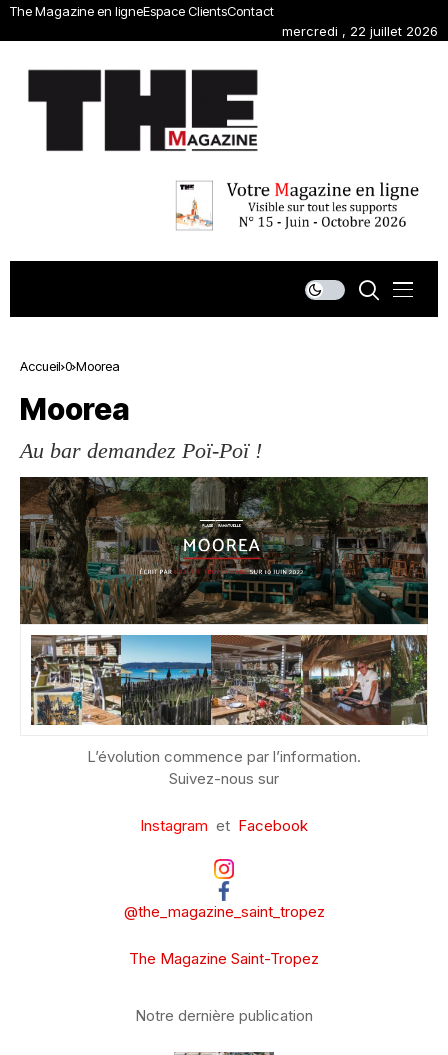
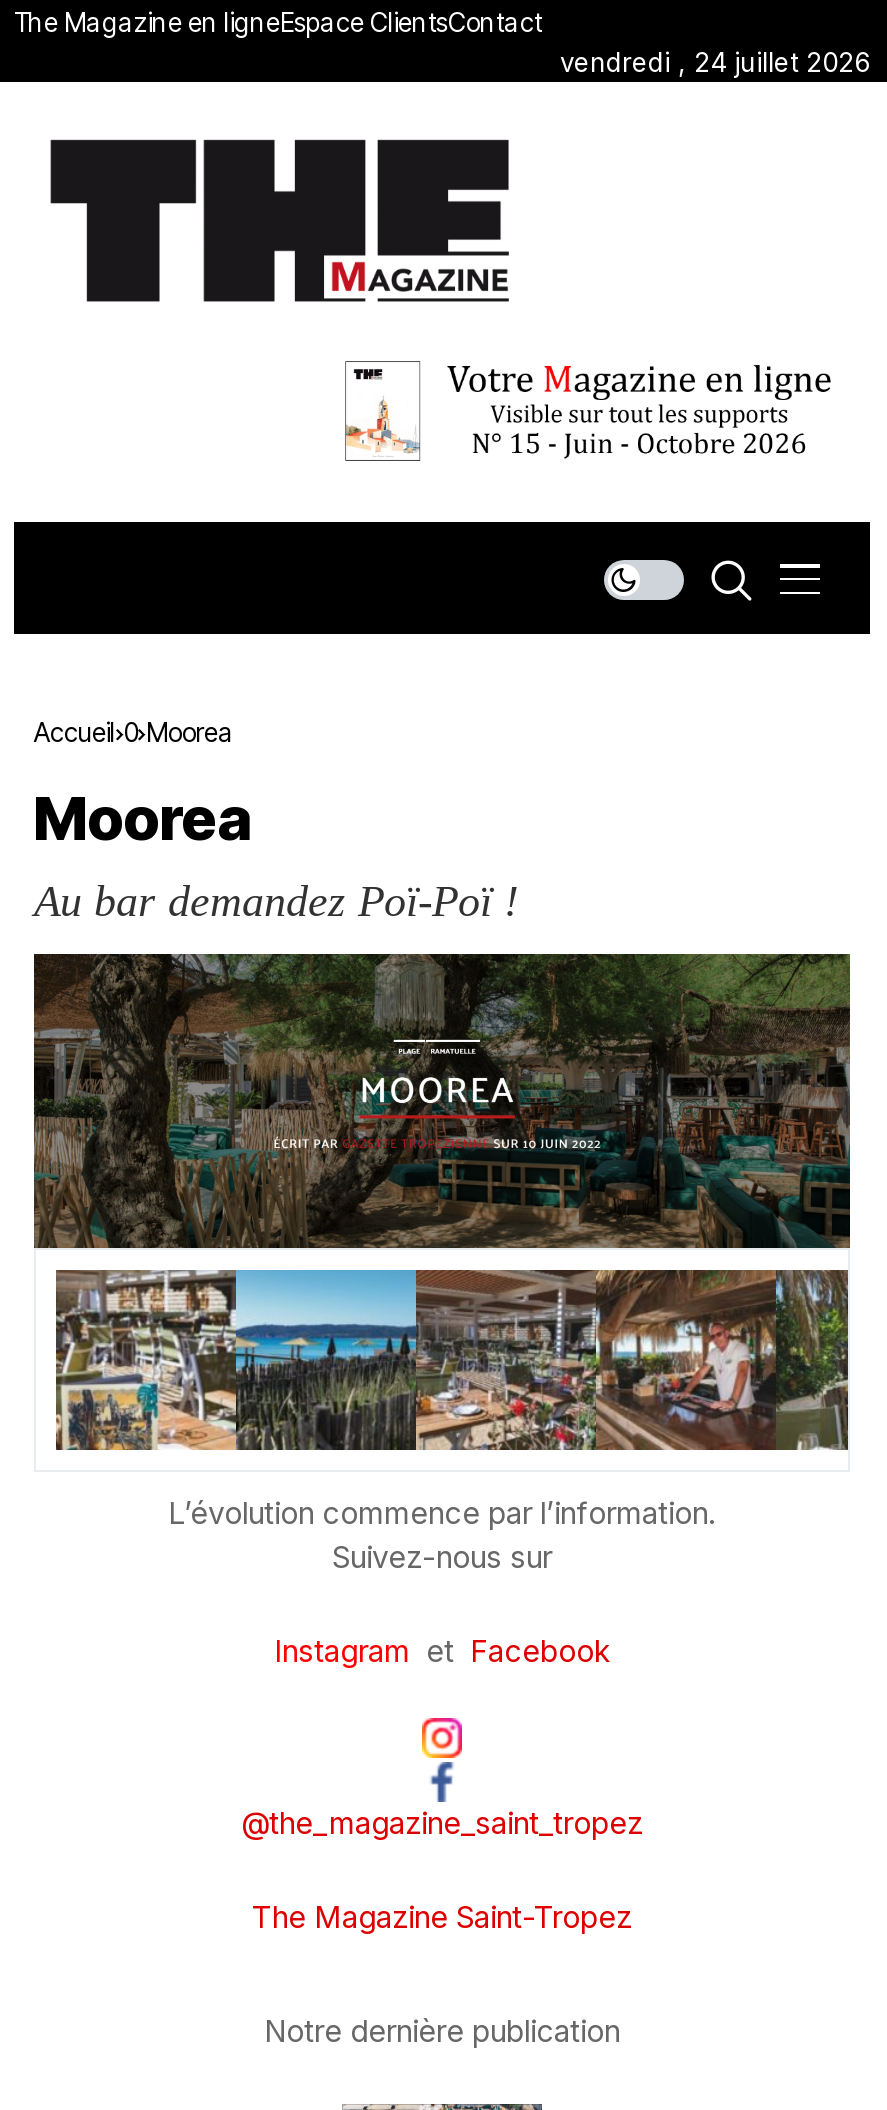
[282,23,438,39] mercredi , 22 juillet 2026 -> [560,46,870,78] vendredi , 24 juillet 2026

